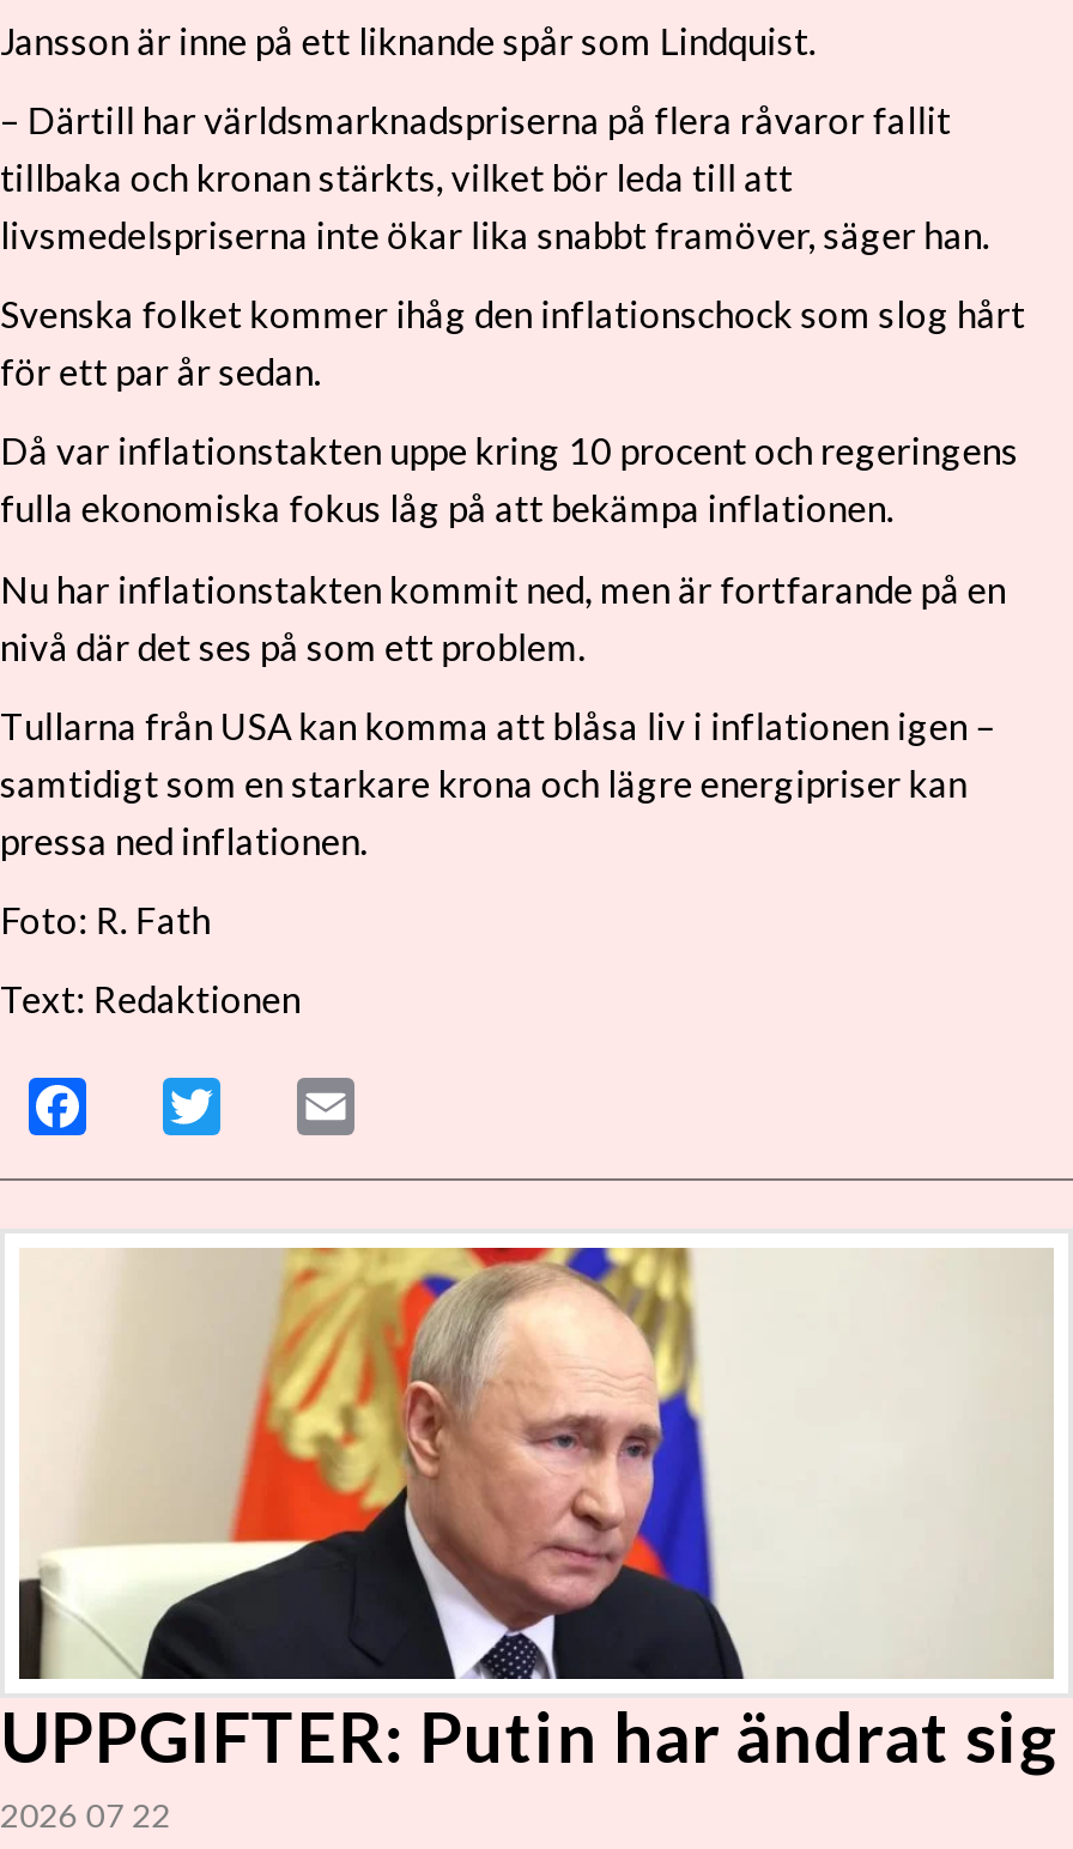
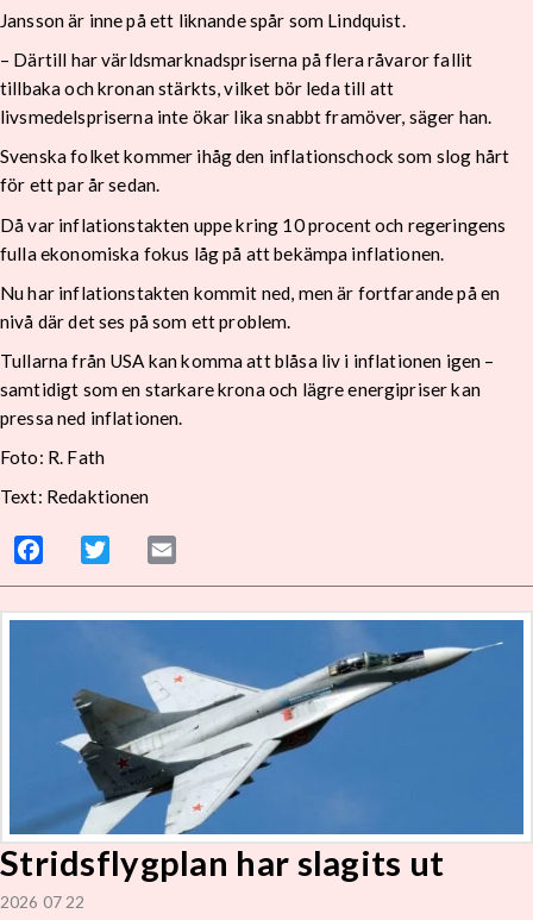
[0,1243,1059,1777] [image] | UPPGIFTER: Putin har ändrat sig -> [0,619,525,883] [image] | Stridsflygplan har slagits ut

